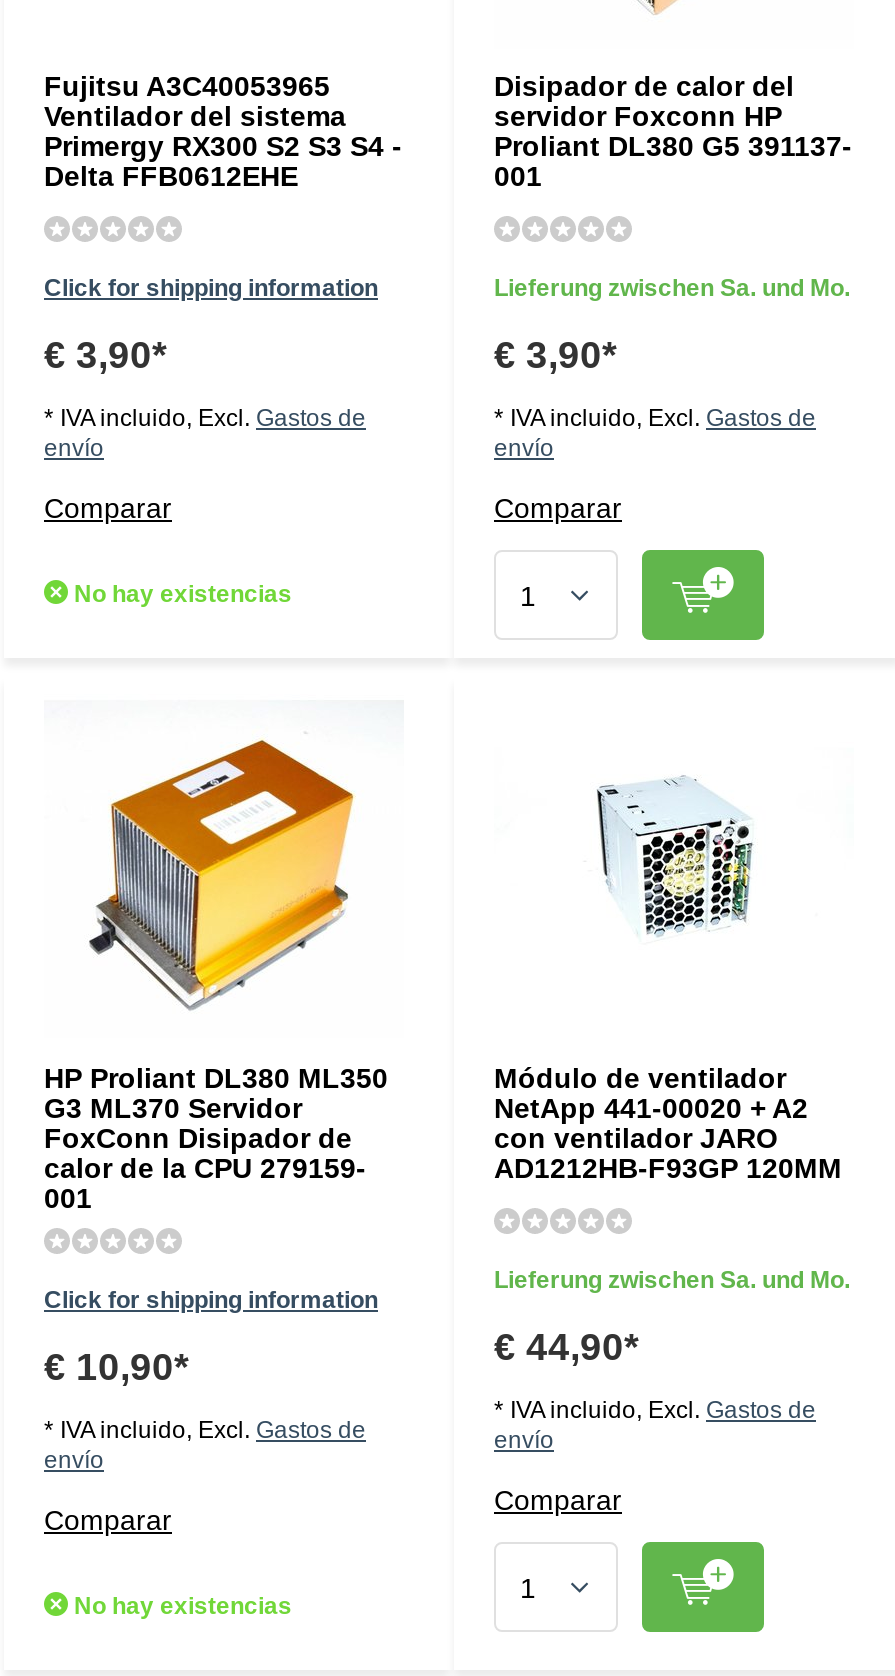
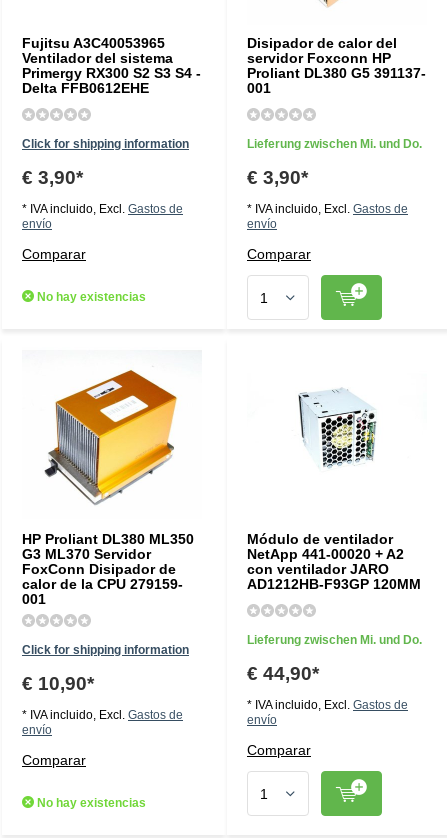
[494,274,850,302] Lieferung zwischen Sa. und Mo. -> [247,137,422,151] Lieferung zwischen Mi. und Do.
[494,1266,850,1294] Lieferung zwischen Sa. und Mo. -> [247,633,422,647] Lieferung zwischen Mi. und Do.

